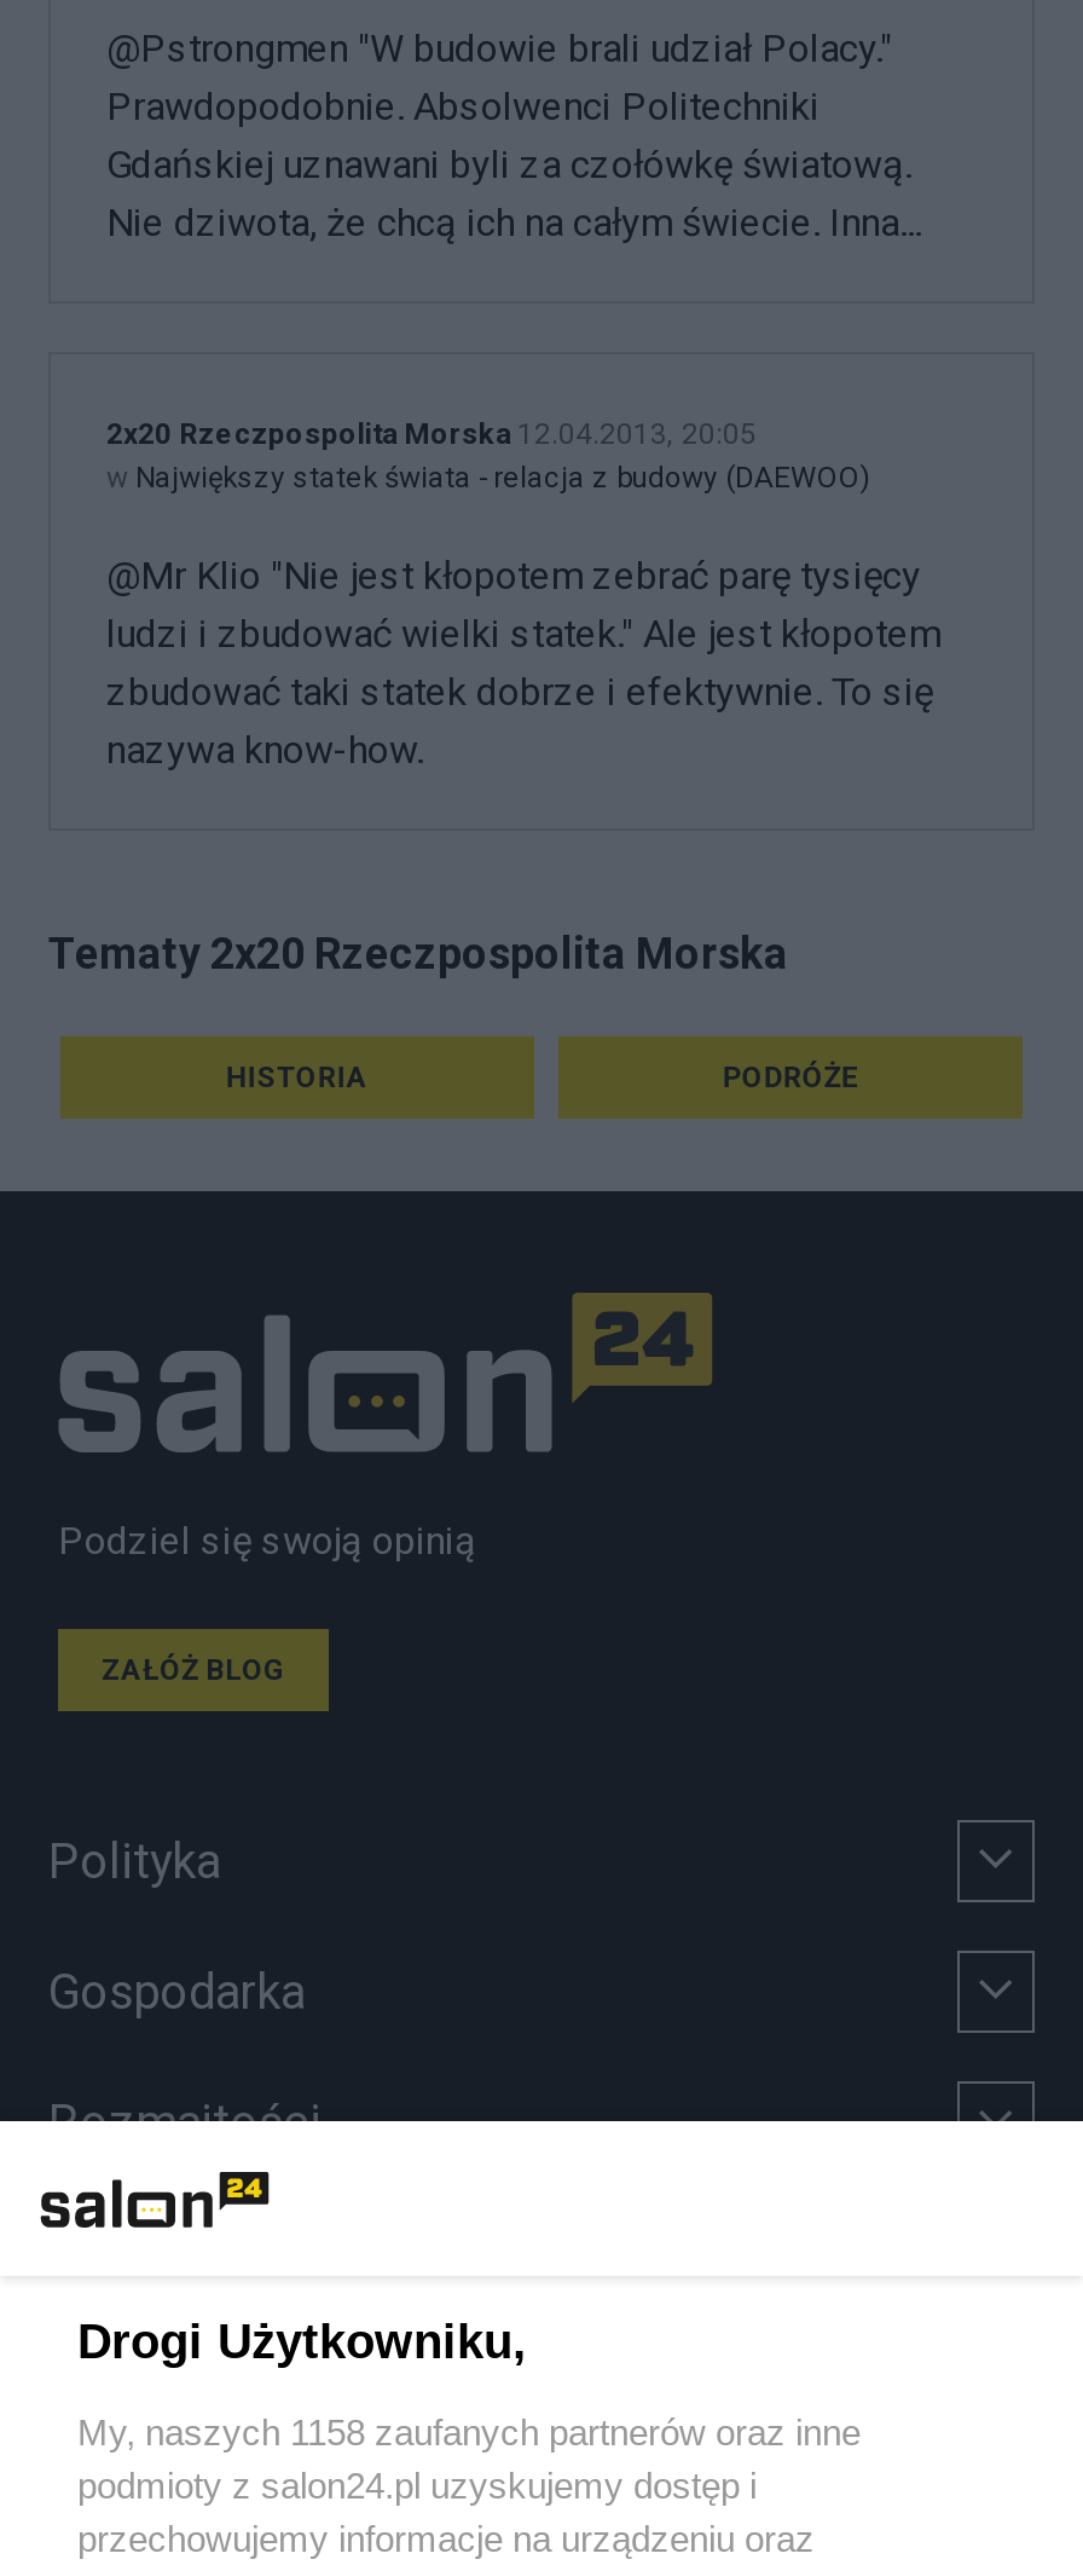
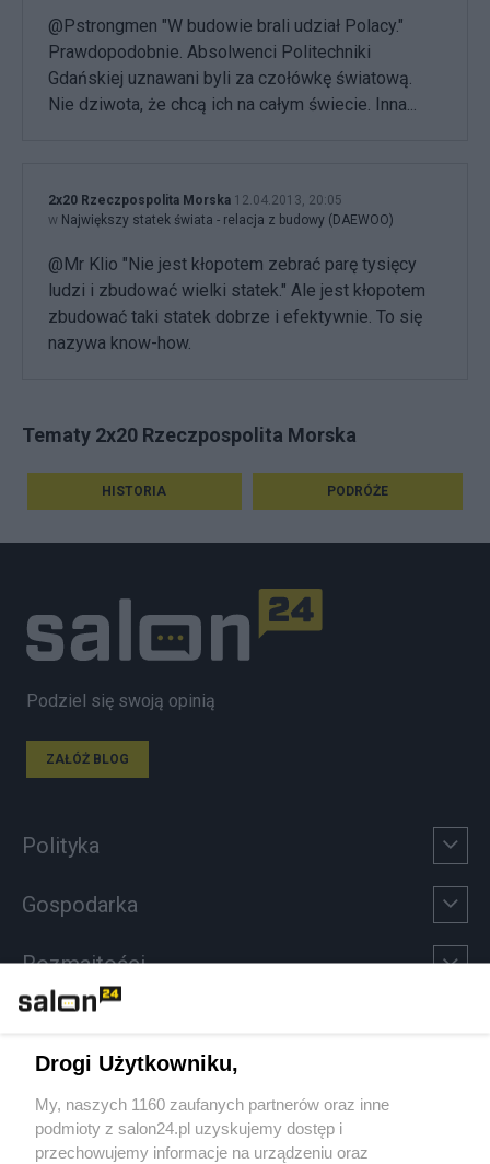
[77,2410,861,2451] My, naszych 1158 zaufanych partnerów oraz inne -> [35,1094,389,1113] My, naszych 1160 zaufanych partnerów oraz inne

